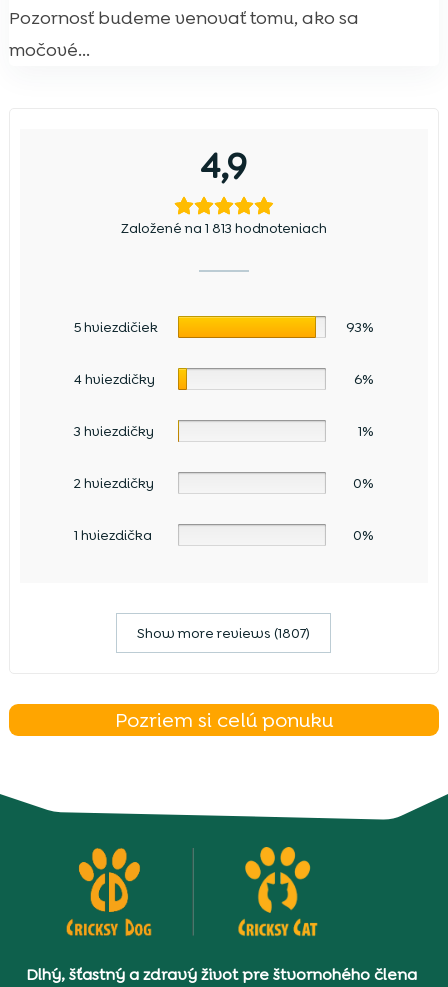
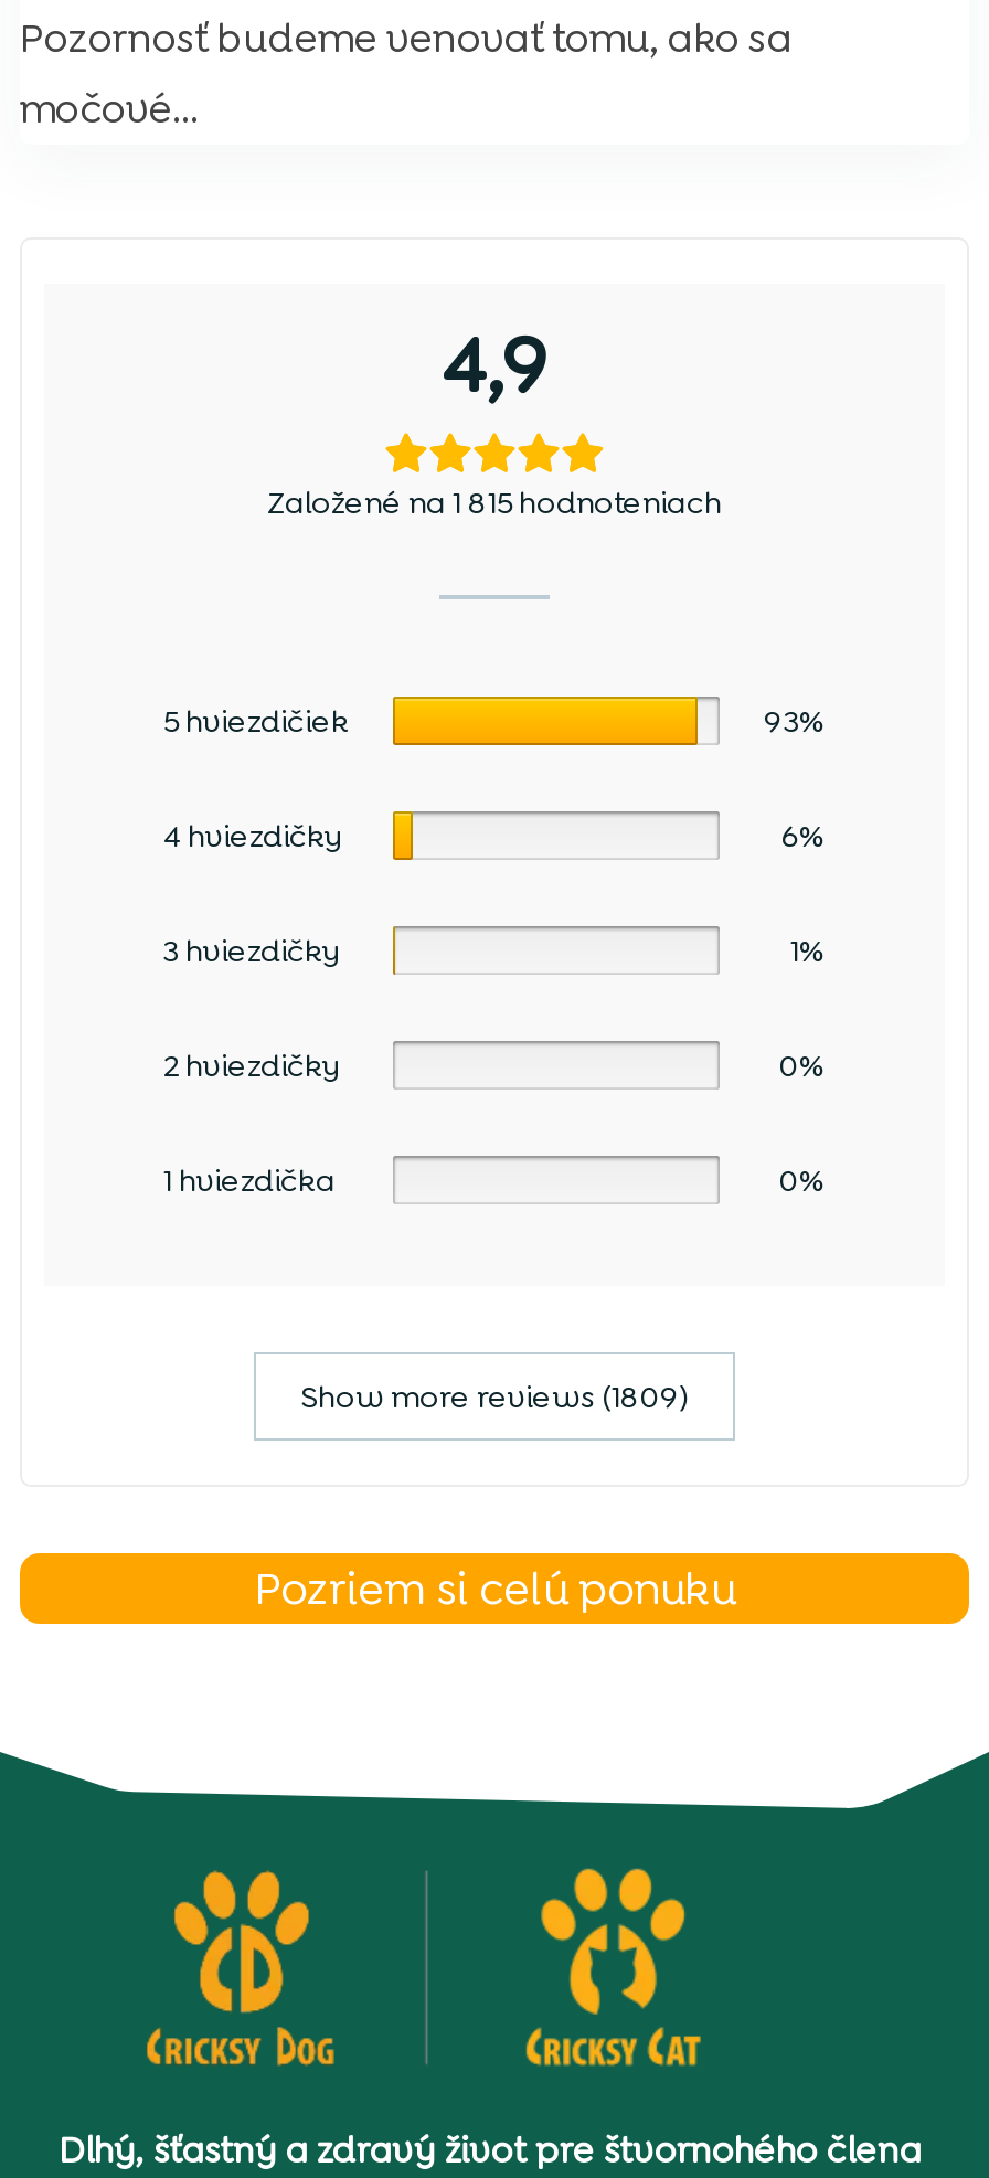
[121,218,327,236] Založené na 1 813 hodnoteniach -> [267,481,722,521] Založené na 1 815 hodnoteniach
[137,623,310,641] Show more reviews (1807) -> [300,1375,689,1415] Show more reviews (1809)

